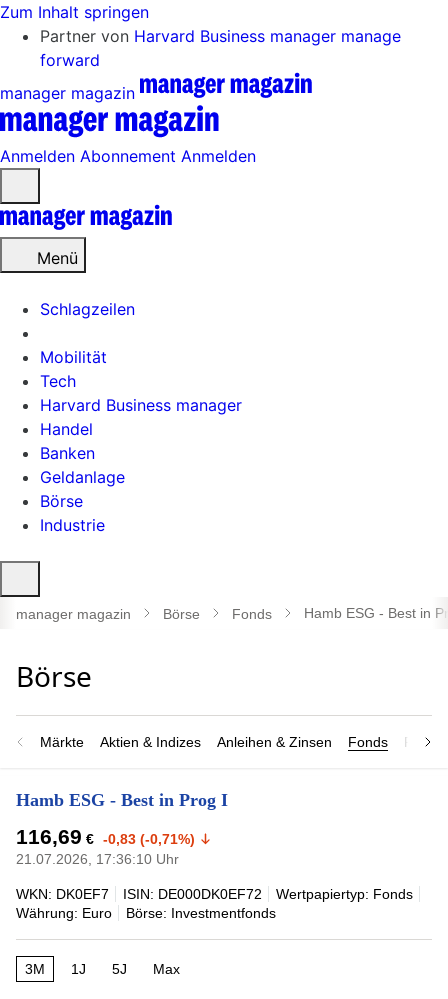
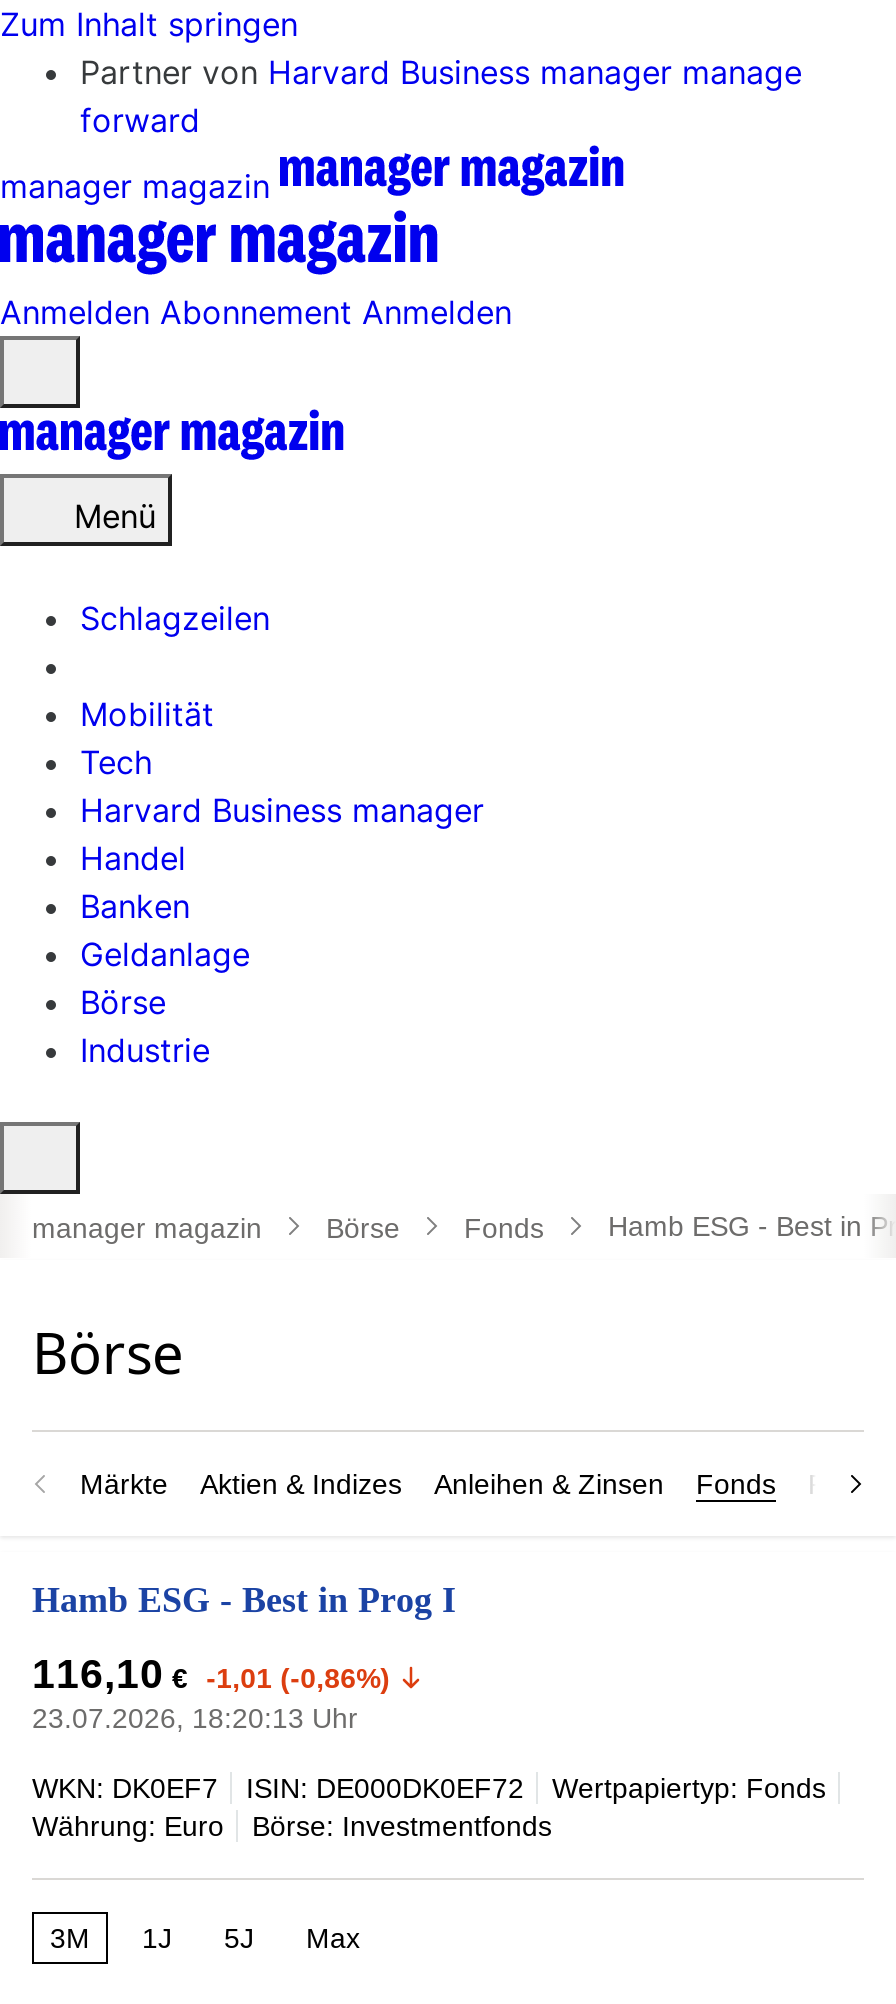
[16,825,195,848] 116,69 € -0,83 (-0,71%) -> [32,1650,390,1696] 116,10 € -1,01 (-0,86%)
[16,851,179,867] 21.07.2026, 17:36:10 Uhr -> [32,1702,358,1734] 23.07.2026, 18:20:13 Uhr

